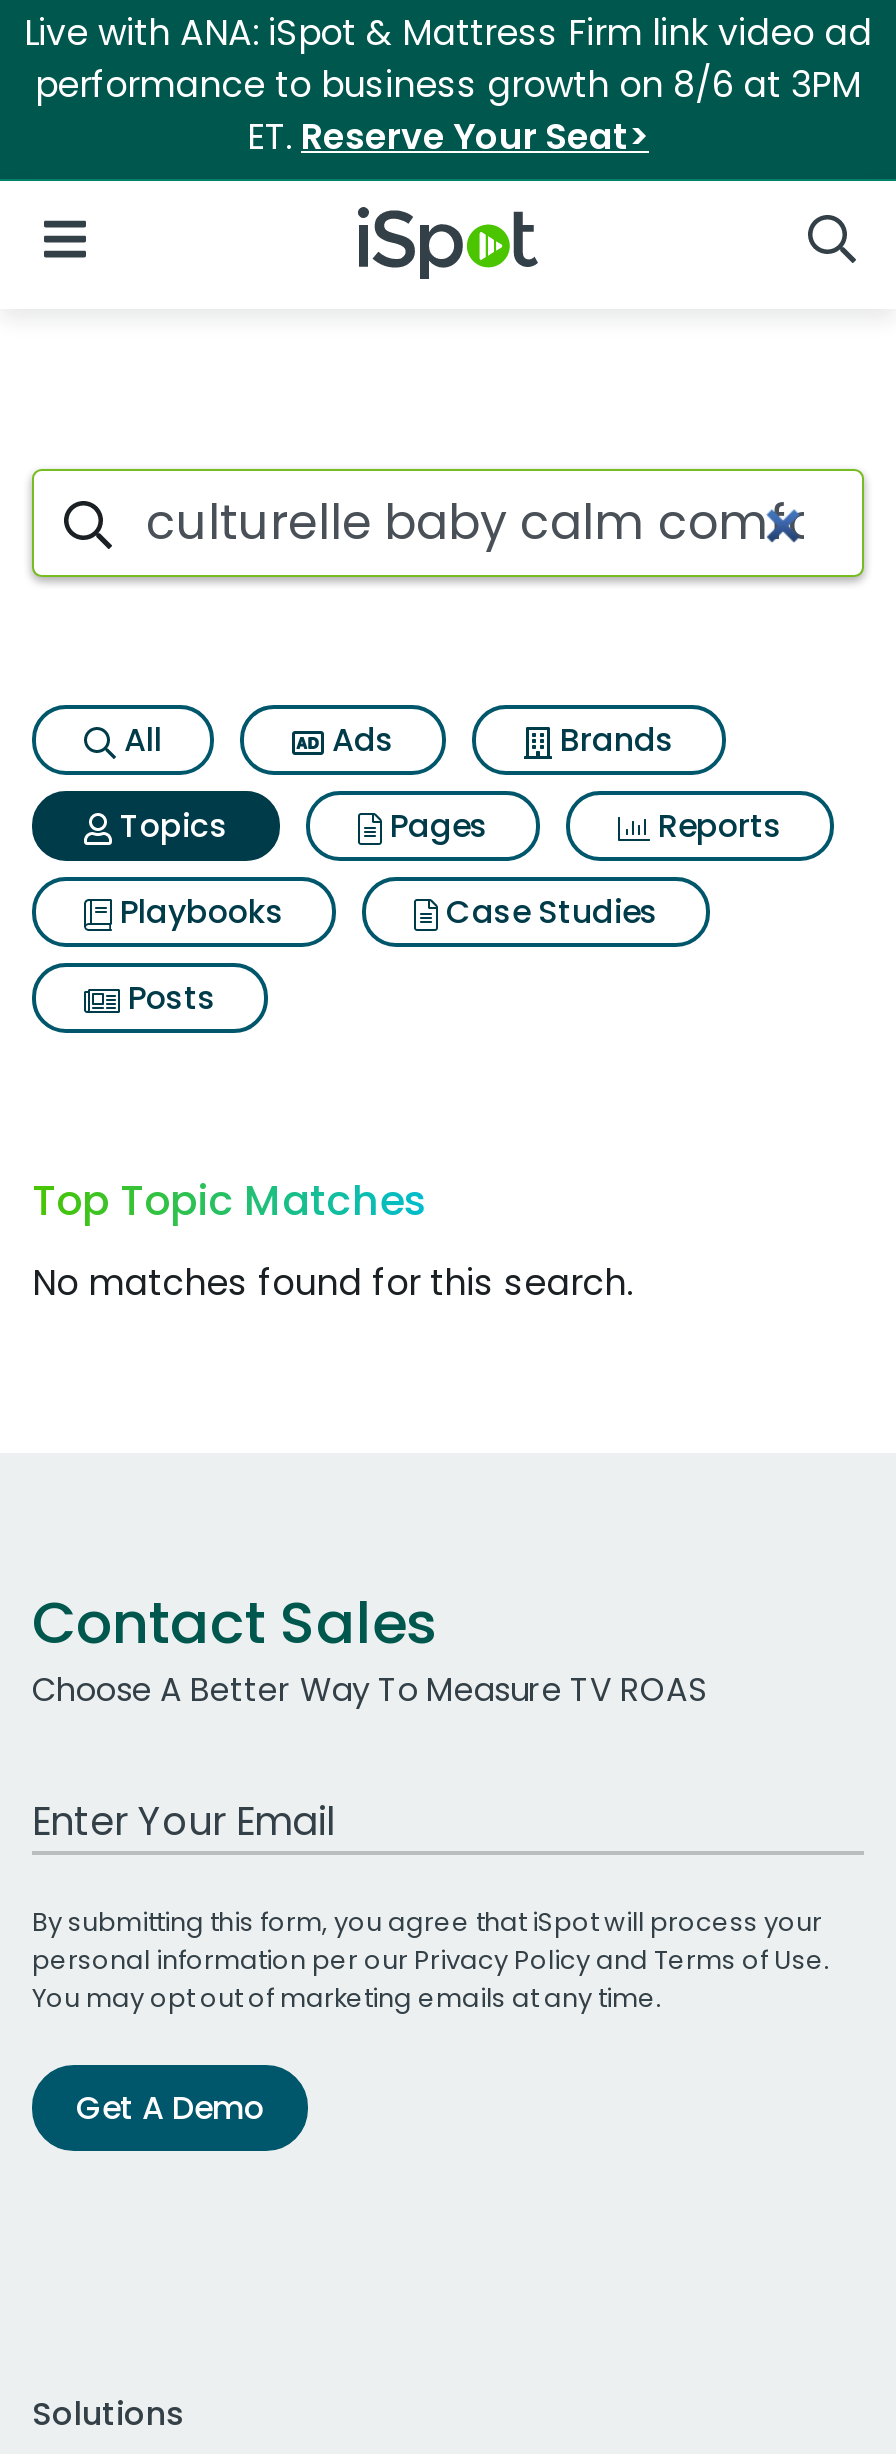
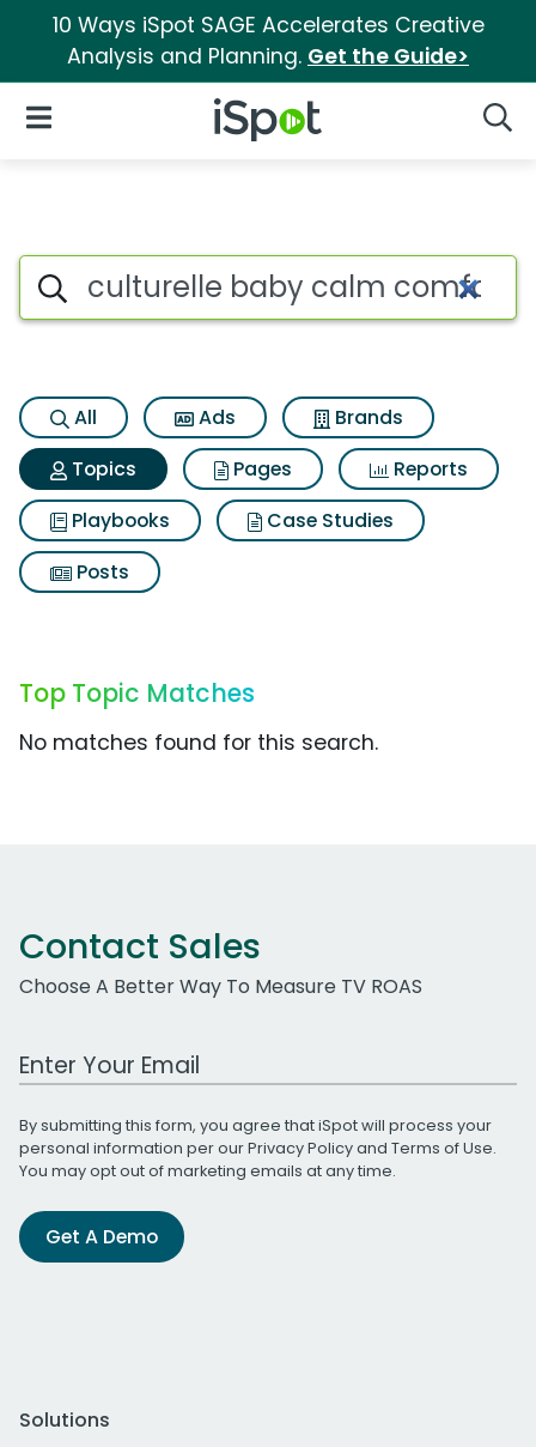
[24,9,872,161] Live with ANA: iSpot & Mattress Firm link video ad | performance to business growth on 8/6 at 3PM | ET. Reserve Your Seat> -> [52,11,484,71] 10 Ways iSpot SAGE Accelerates Creative | Analysis and Planning. Get the Guide>

